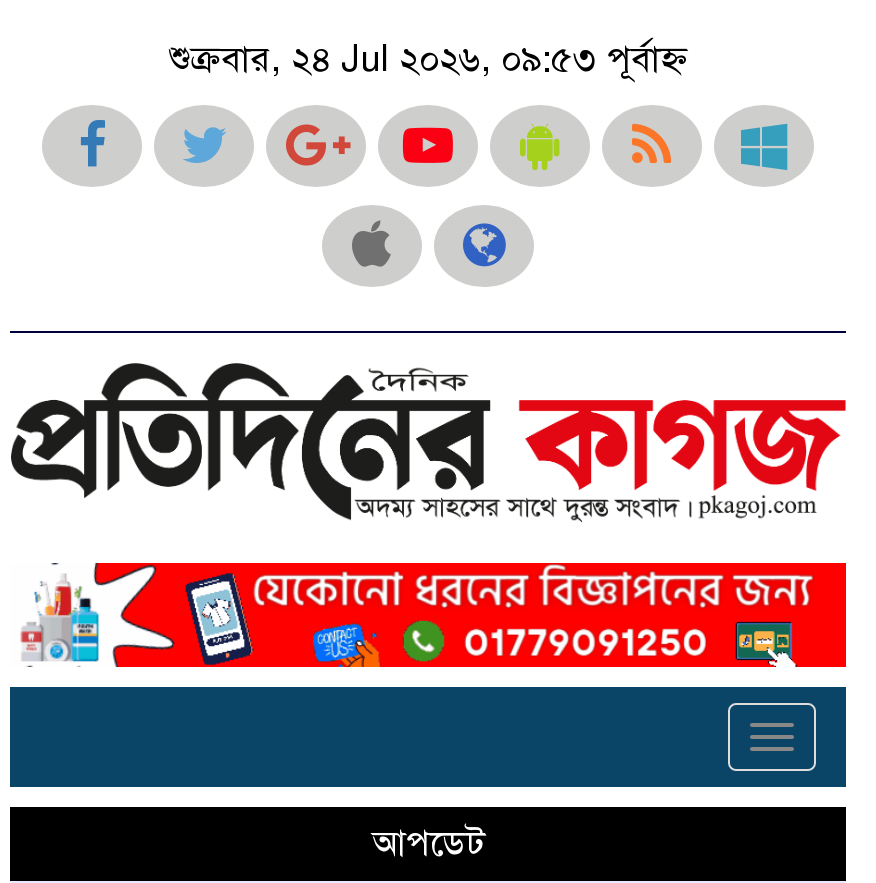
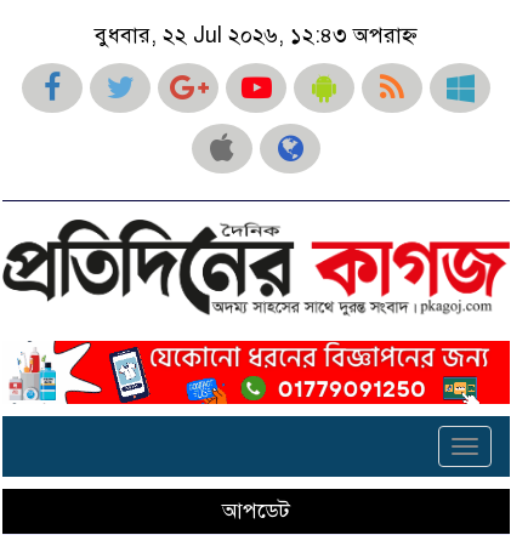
[169,37,687,81] শুক্রবার, ২৪ Jul ২০২৬, ০৯:৫৩ পূর্বাহ্ন -> [95,22,418,49] বুধবার, ২২ Jul ২০২৬, ১২:৪৩ অপরাহ্ন

